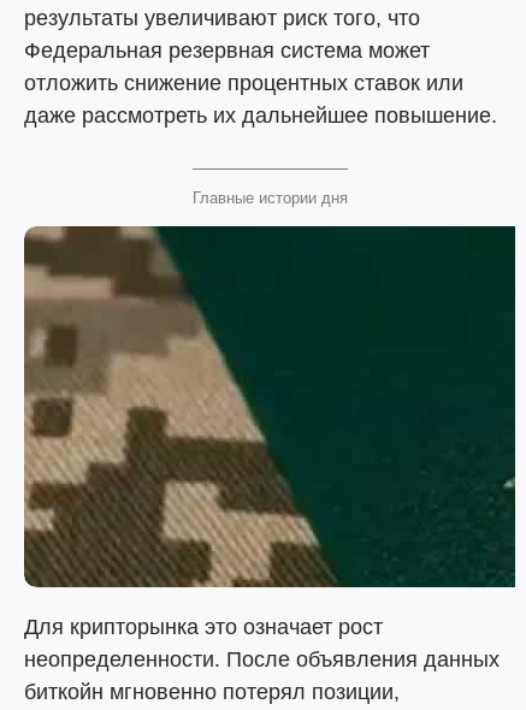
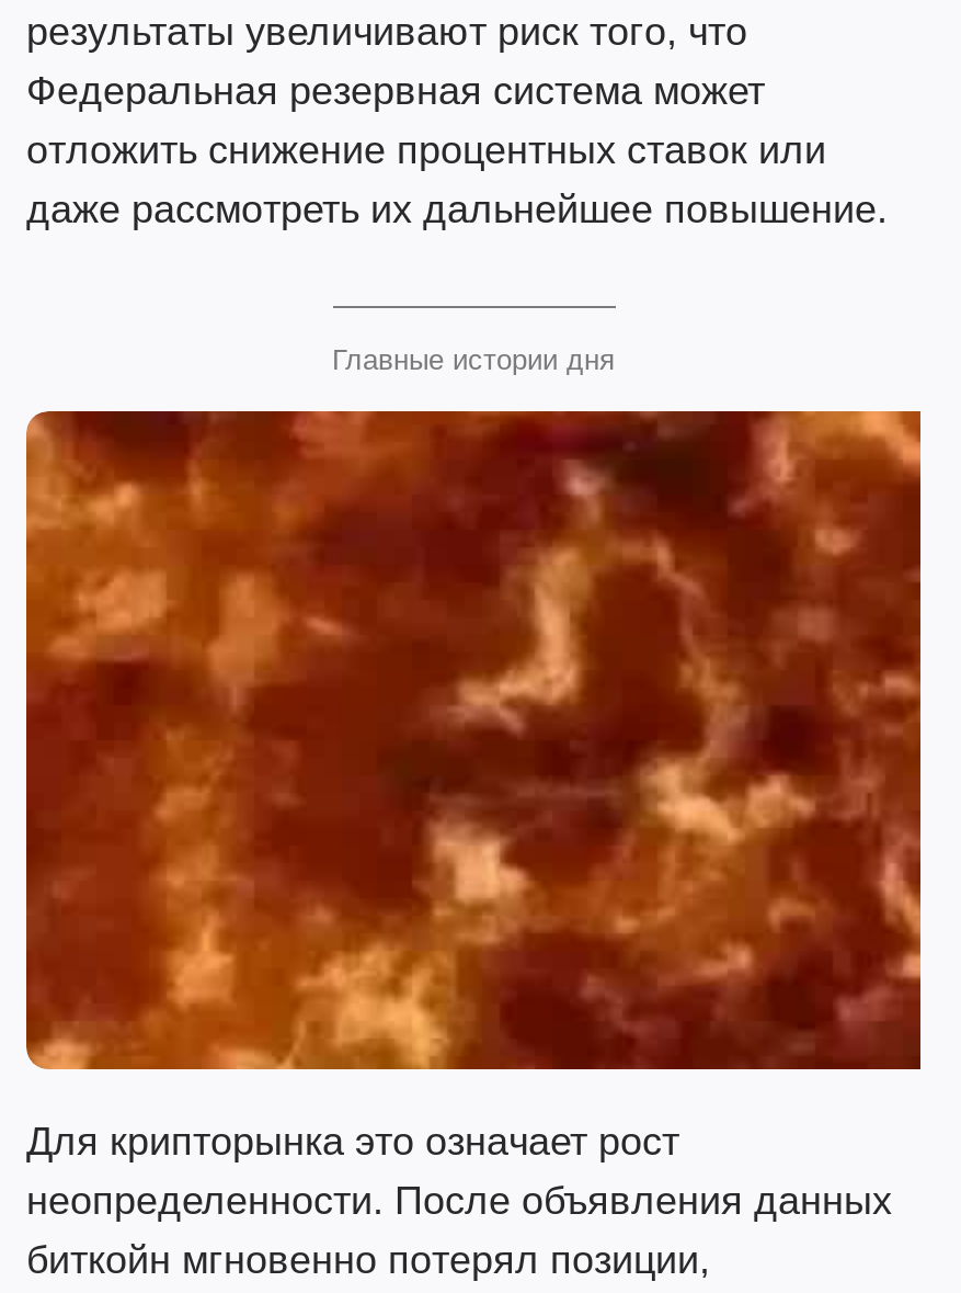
[23,225,516,588] [image] -> [24,409,923,1071] [image]

